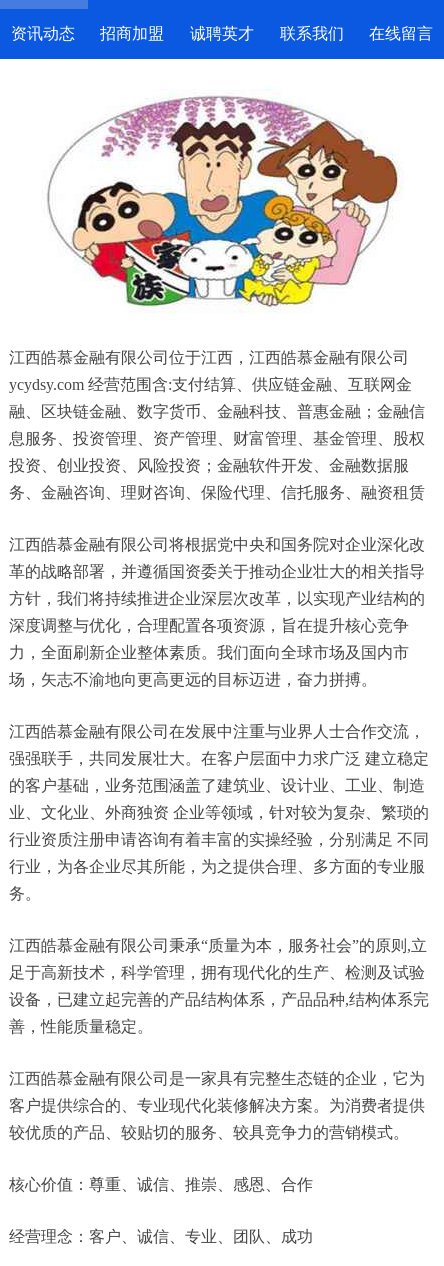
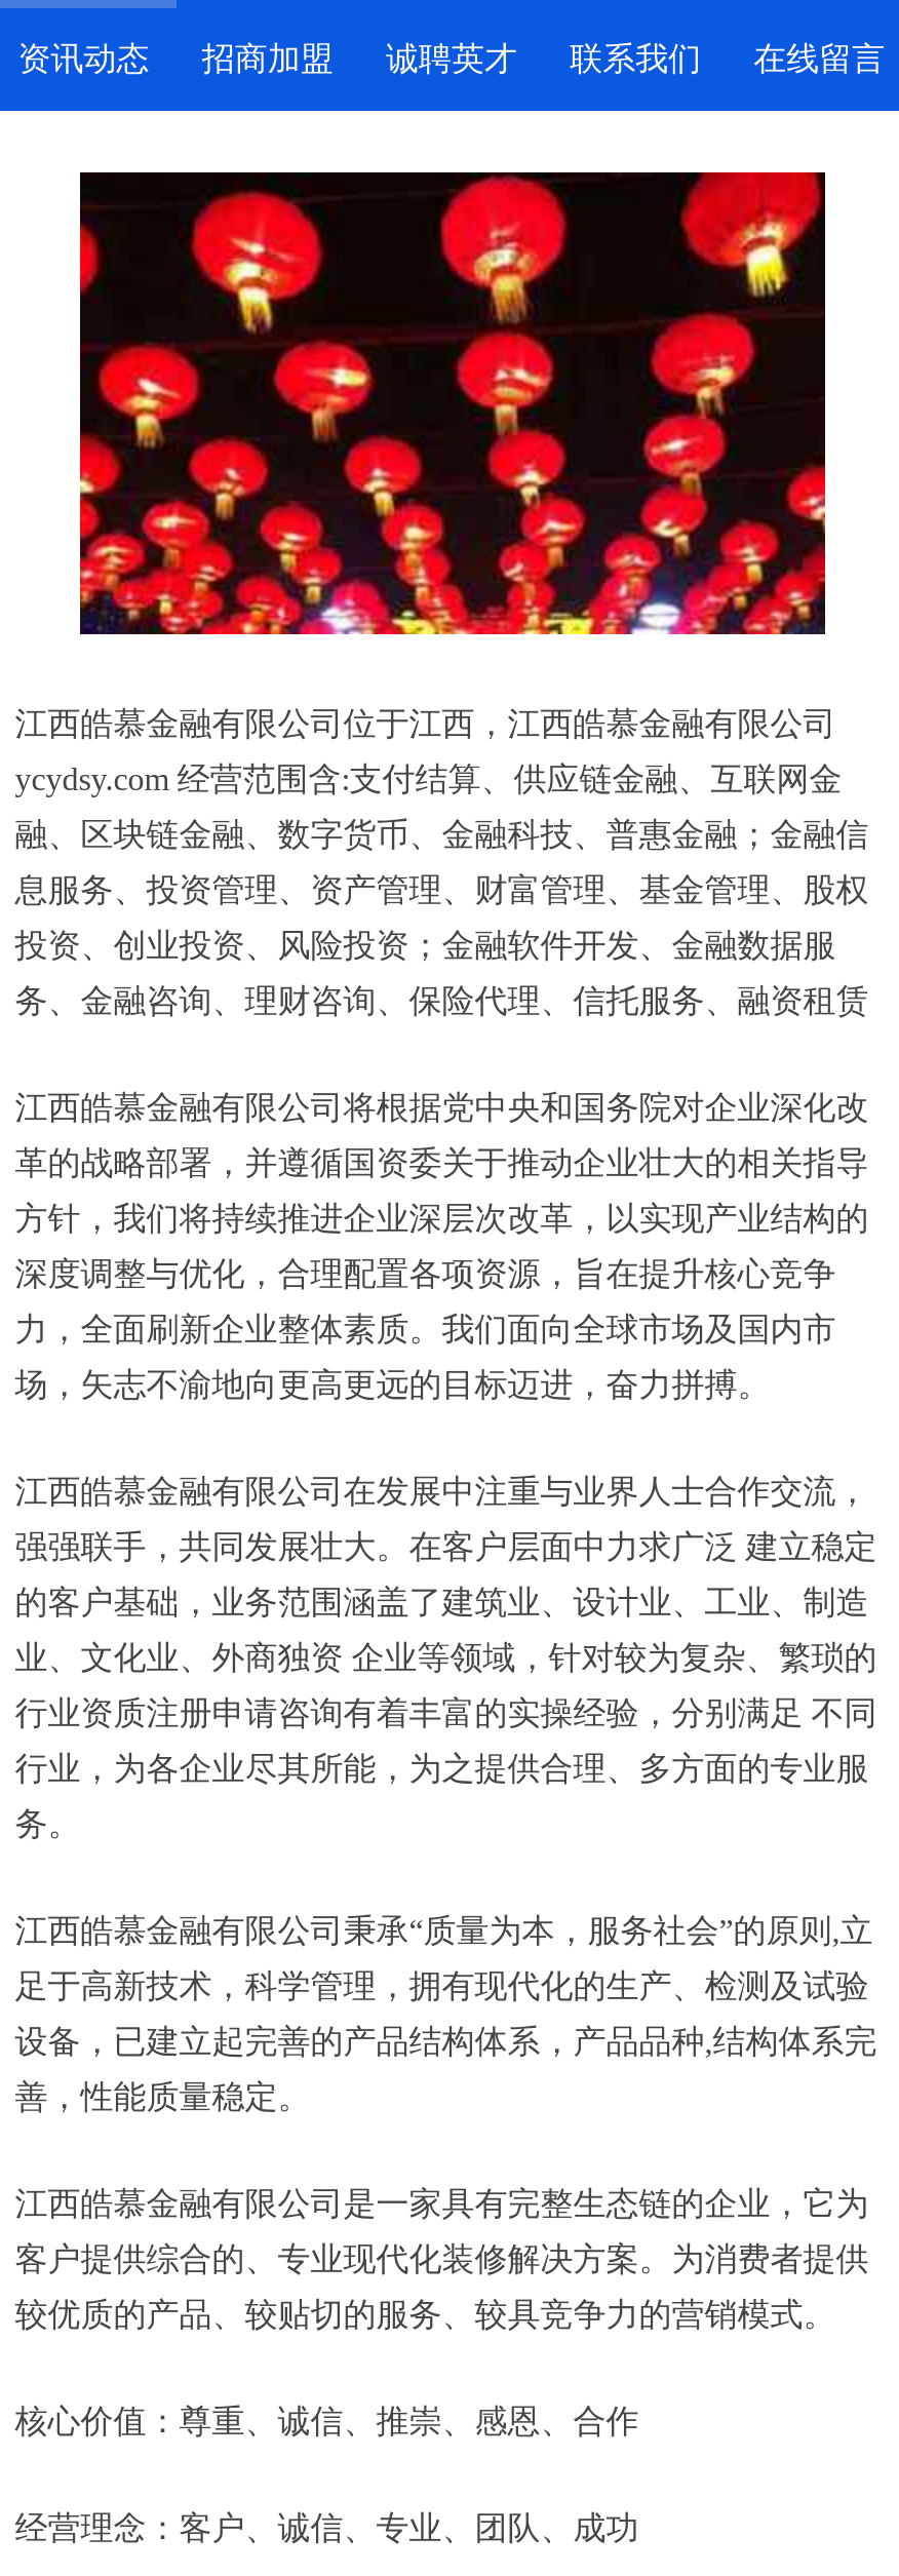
[41,89,404,314] [image] -> [78,170,827,636] [image]

